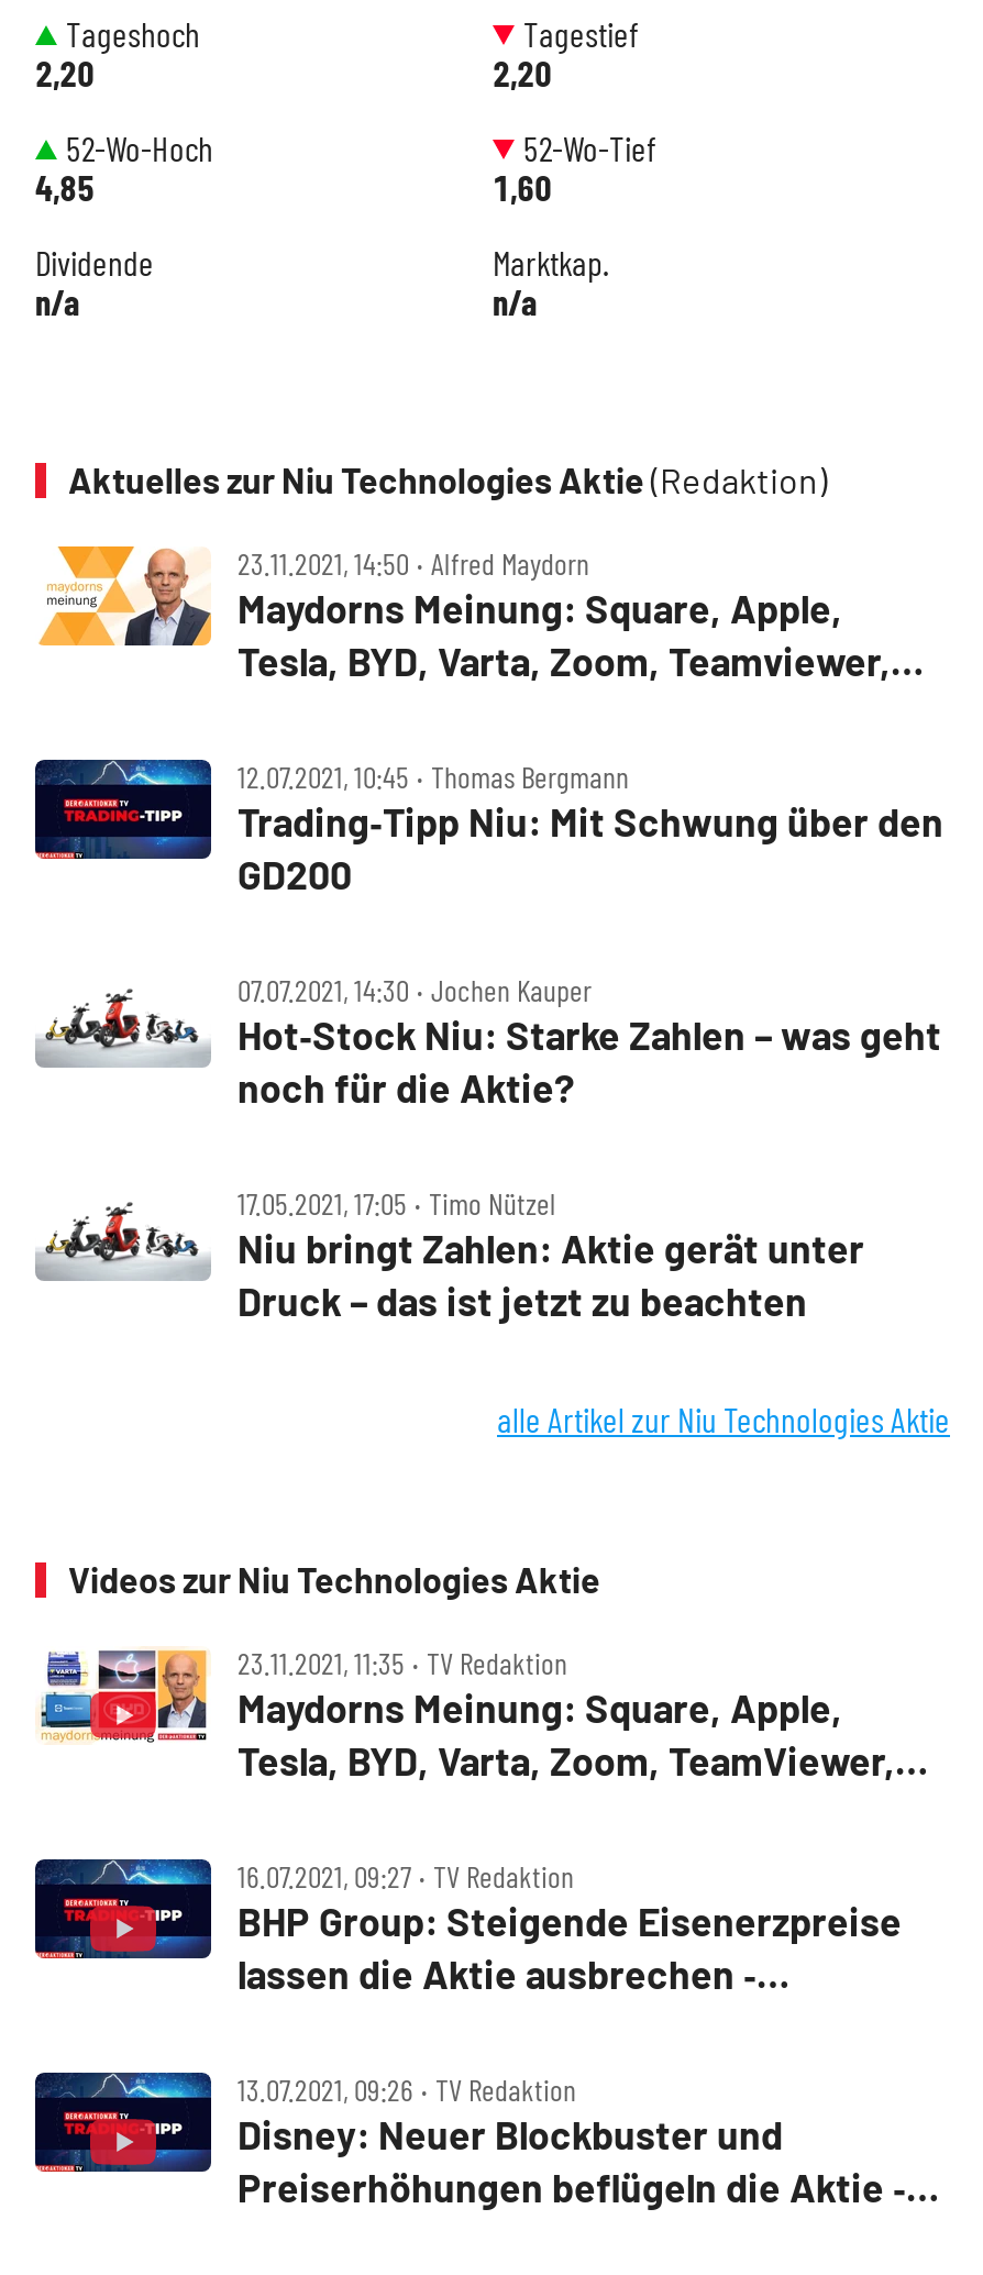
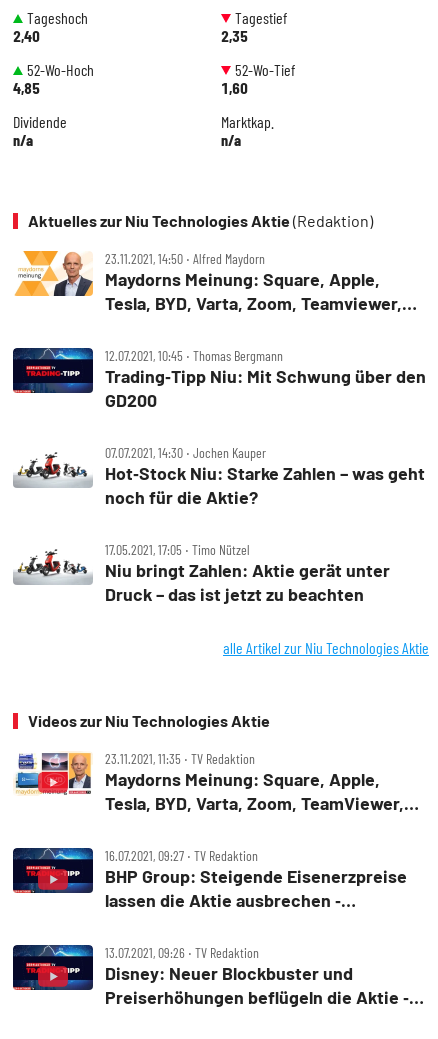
[35,52,95,93] 2,20 -> [13,26,40,45] 2,40
[493,52,552,93] 2,20 -> [221,26,248,45] 2,35

